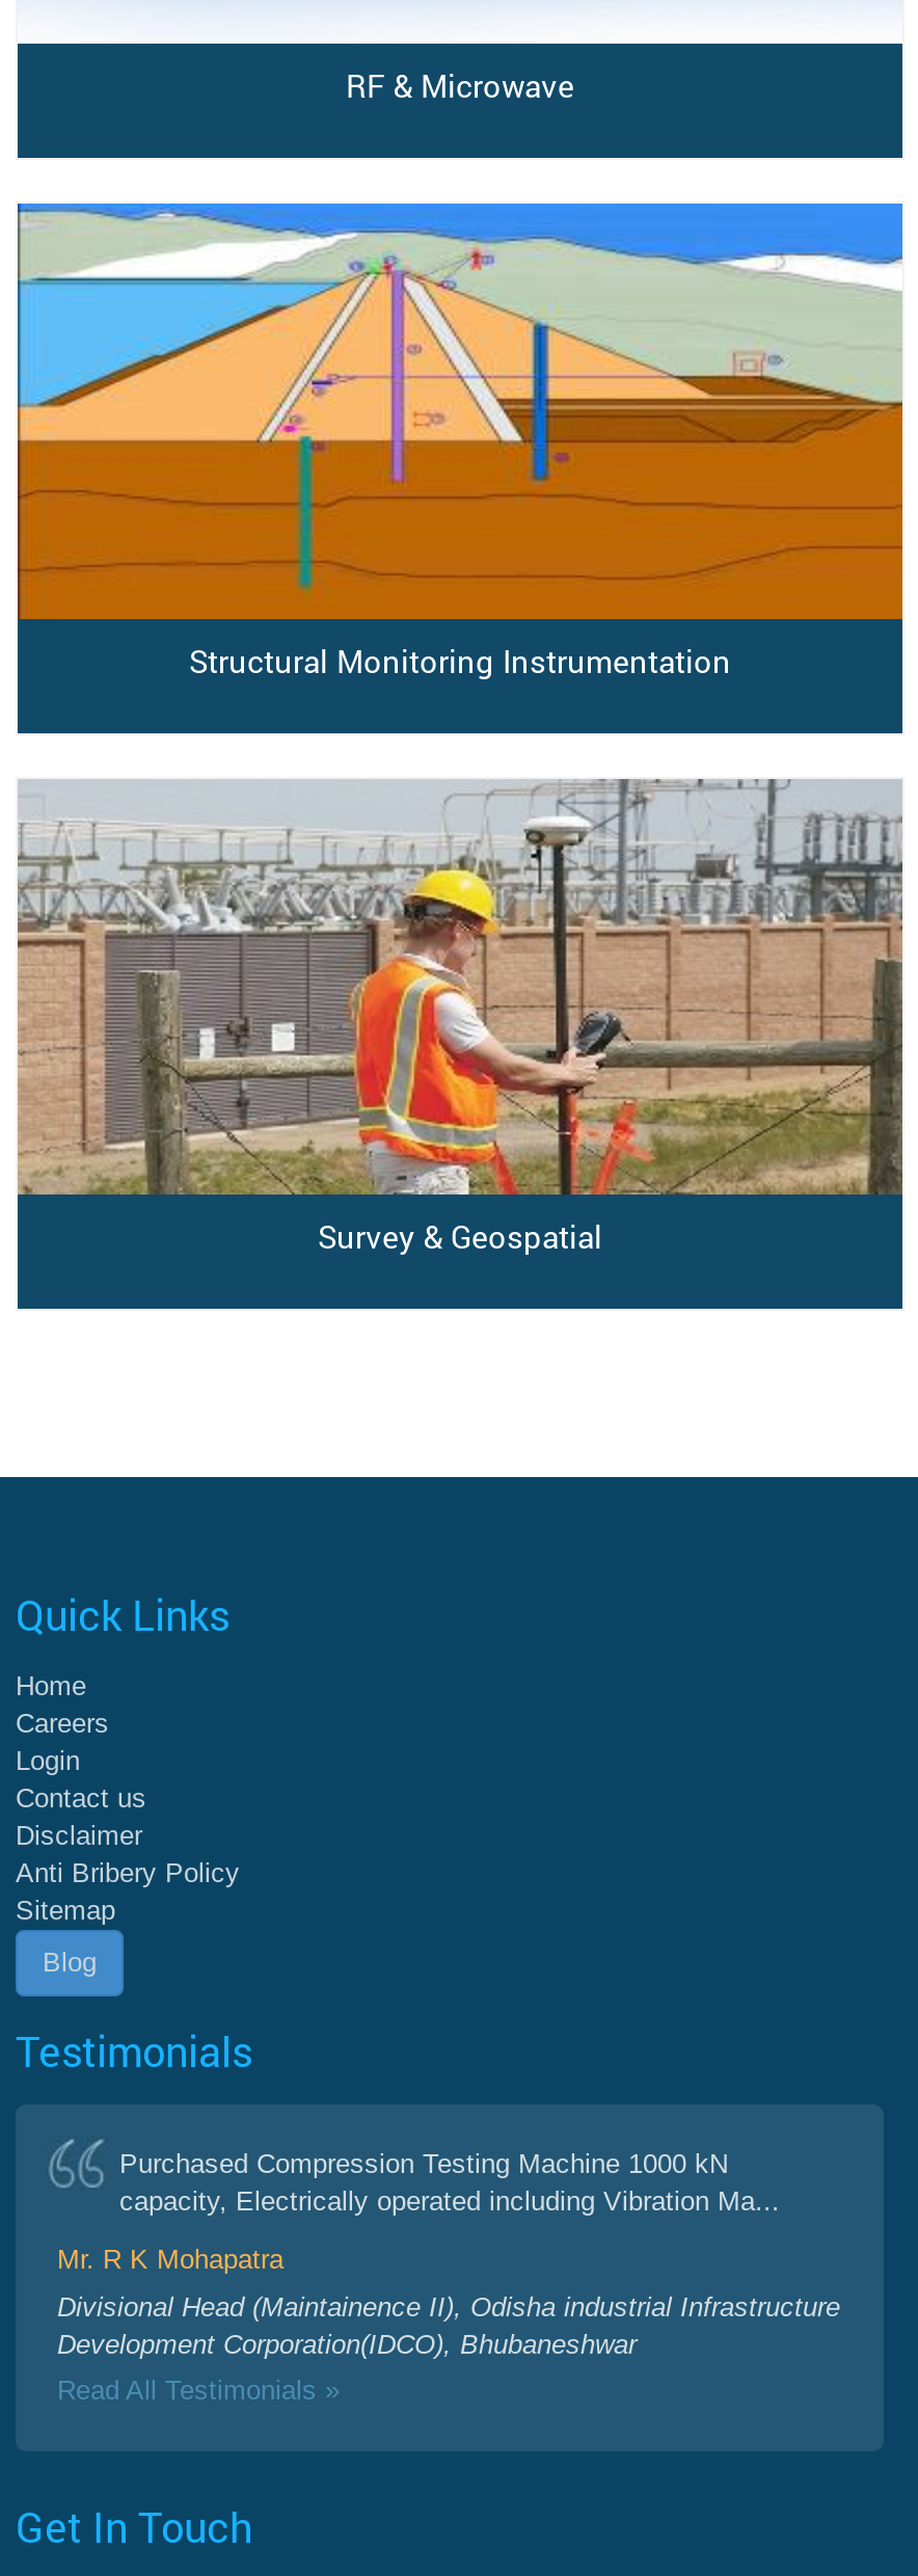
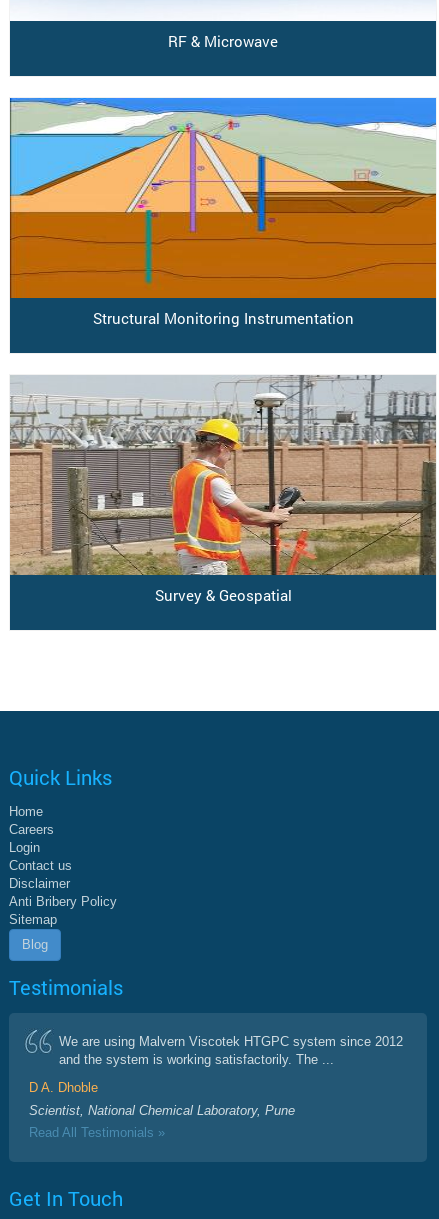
[119,2148,780,2216] Purchased Compression Testing Machine 1000 kN | capacity, Electrically operated including Vibration Ma... -> [59,1034,403,1067] We are using Malvern Viscotek HTGPC system since 2012 | and the system is working satisfactorily. The ...
[57,2243,283,2274] Mr. R K Mohapatra -> [29,1080,98,1095] D A. Dhoble
[57,2291,840,2360] Divisional Head (Maintainence II), Odisha industrial Infrastructure | Development Corporation(IDCO), Bhubaneshwar -> [29,1103,295,1118] Scientist, National Chemical Laboratory, Pune

